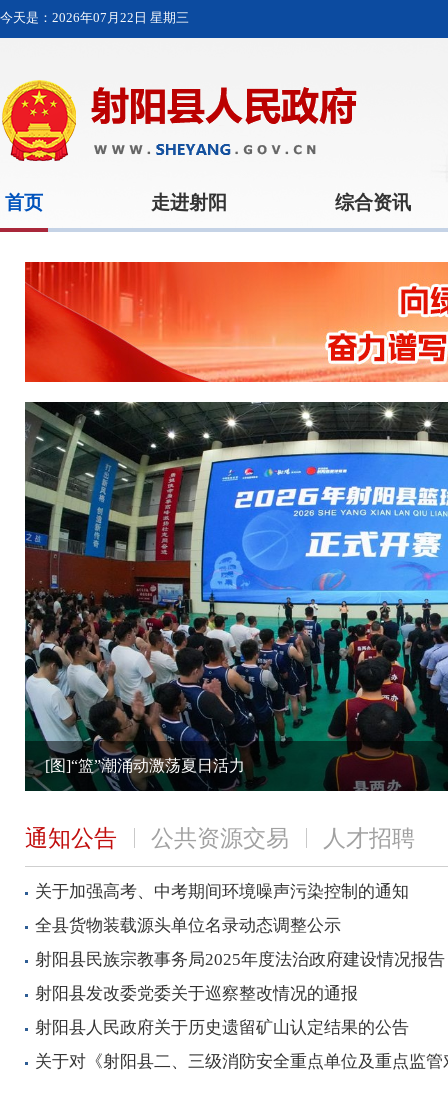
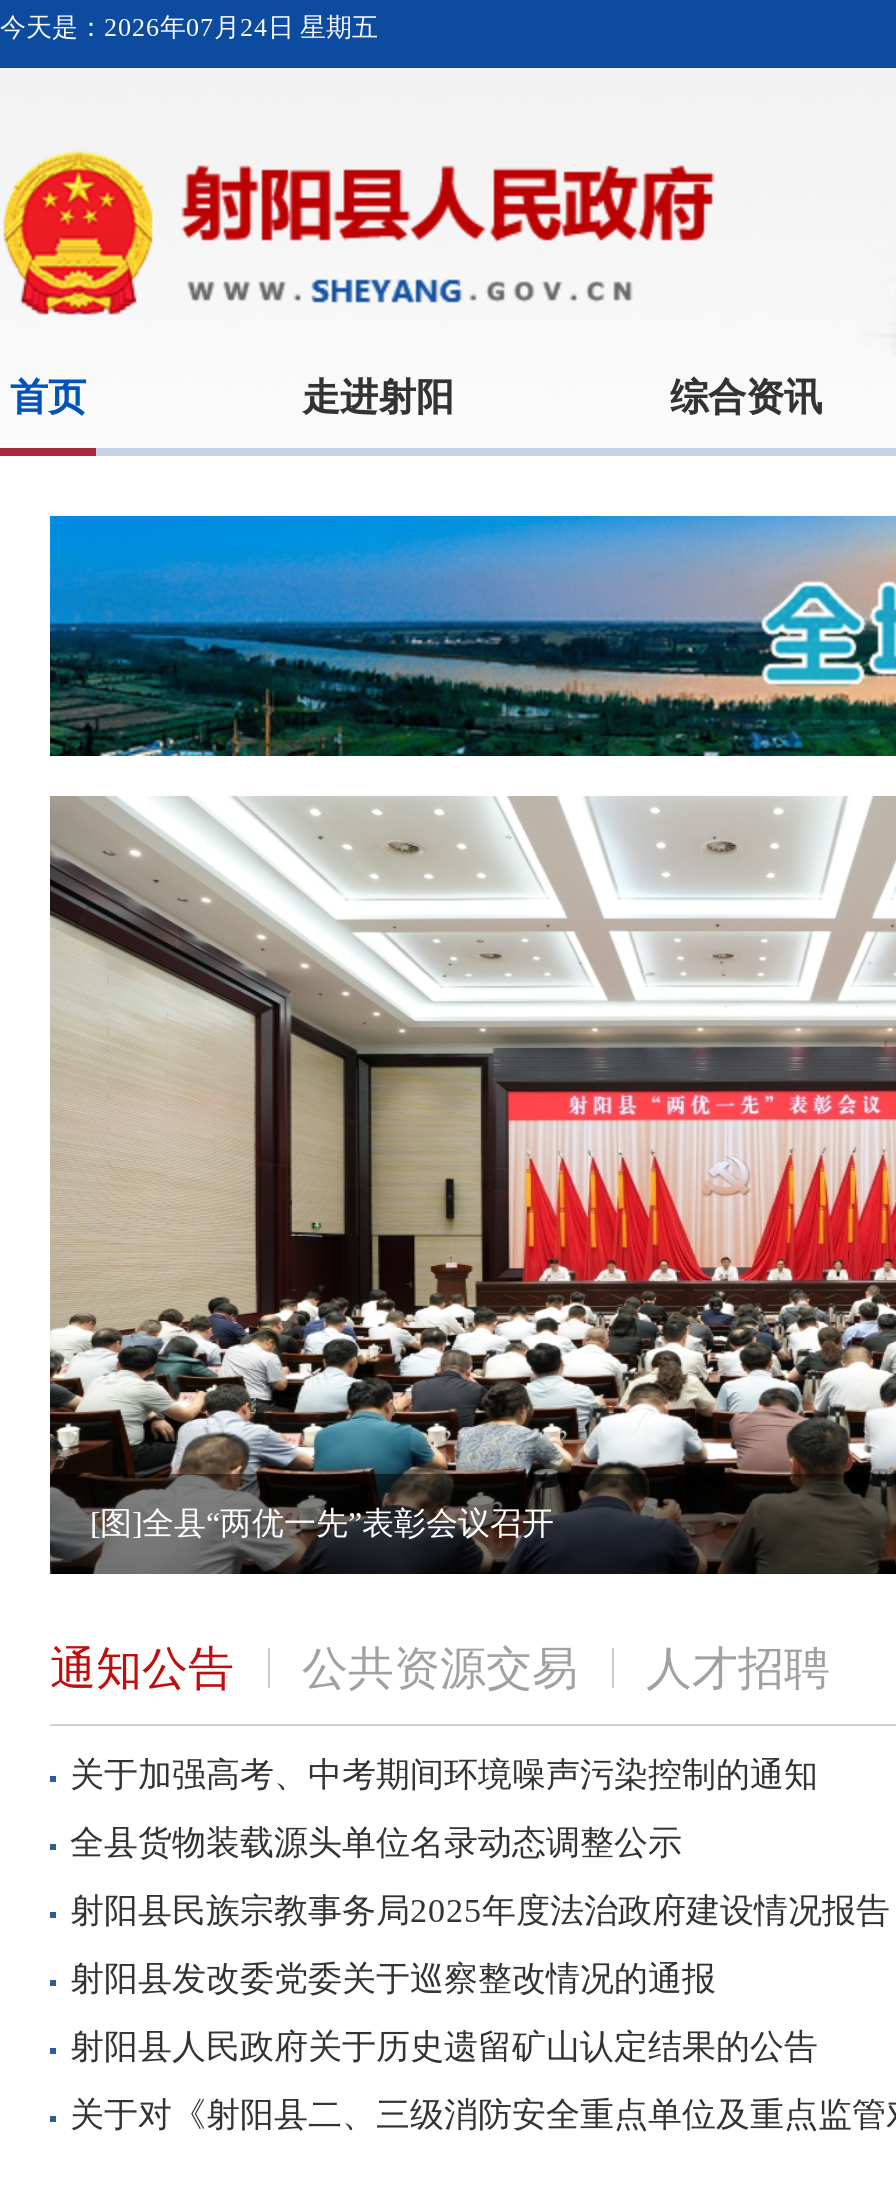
[0,10,189,25] 今天是：2026年07月22日 星期三 -> [0,12,378,42] 今天是：2026年07月24日 星期五
[24,261,445,383] [image] -> [48,514,890,758] [image]
[24,401,445,792] [image] | [图]“篮”潮涌动激荡夏日活力 -> [48,796,890,1576] [image] | [图]全县“两优一先”表彰会议召开

